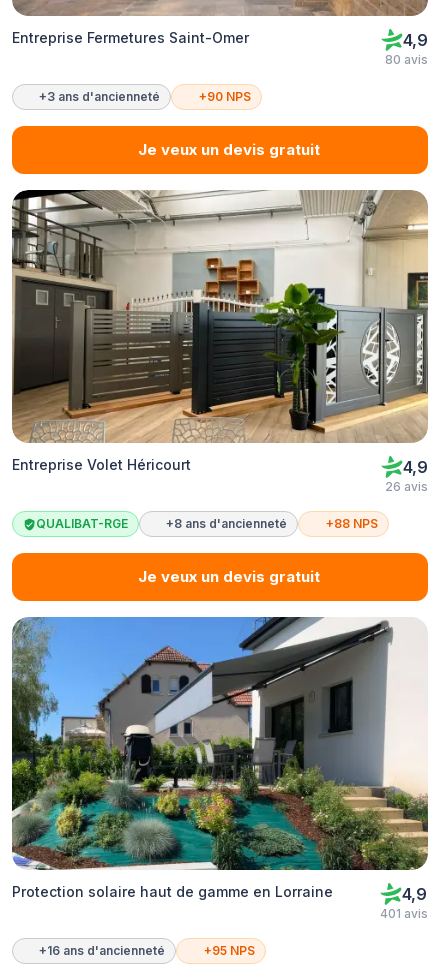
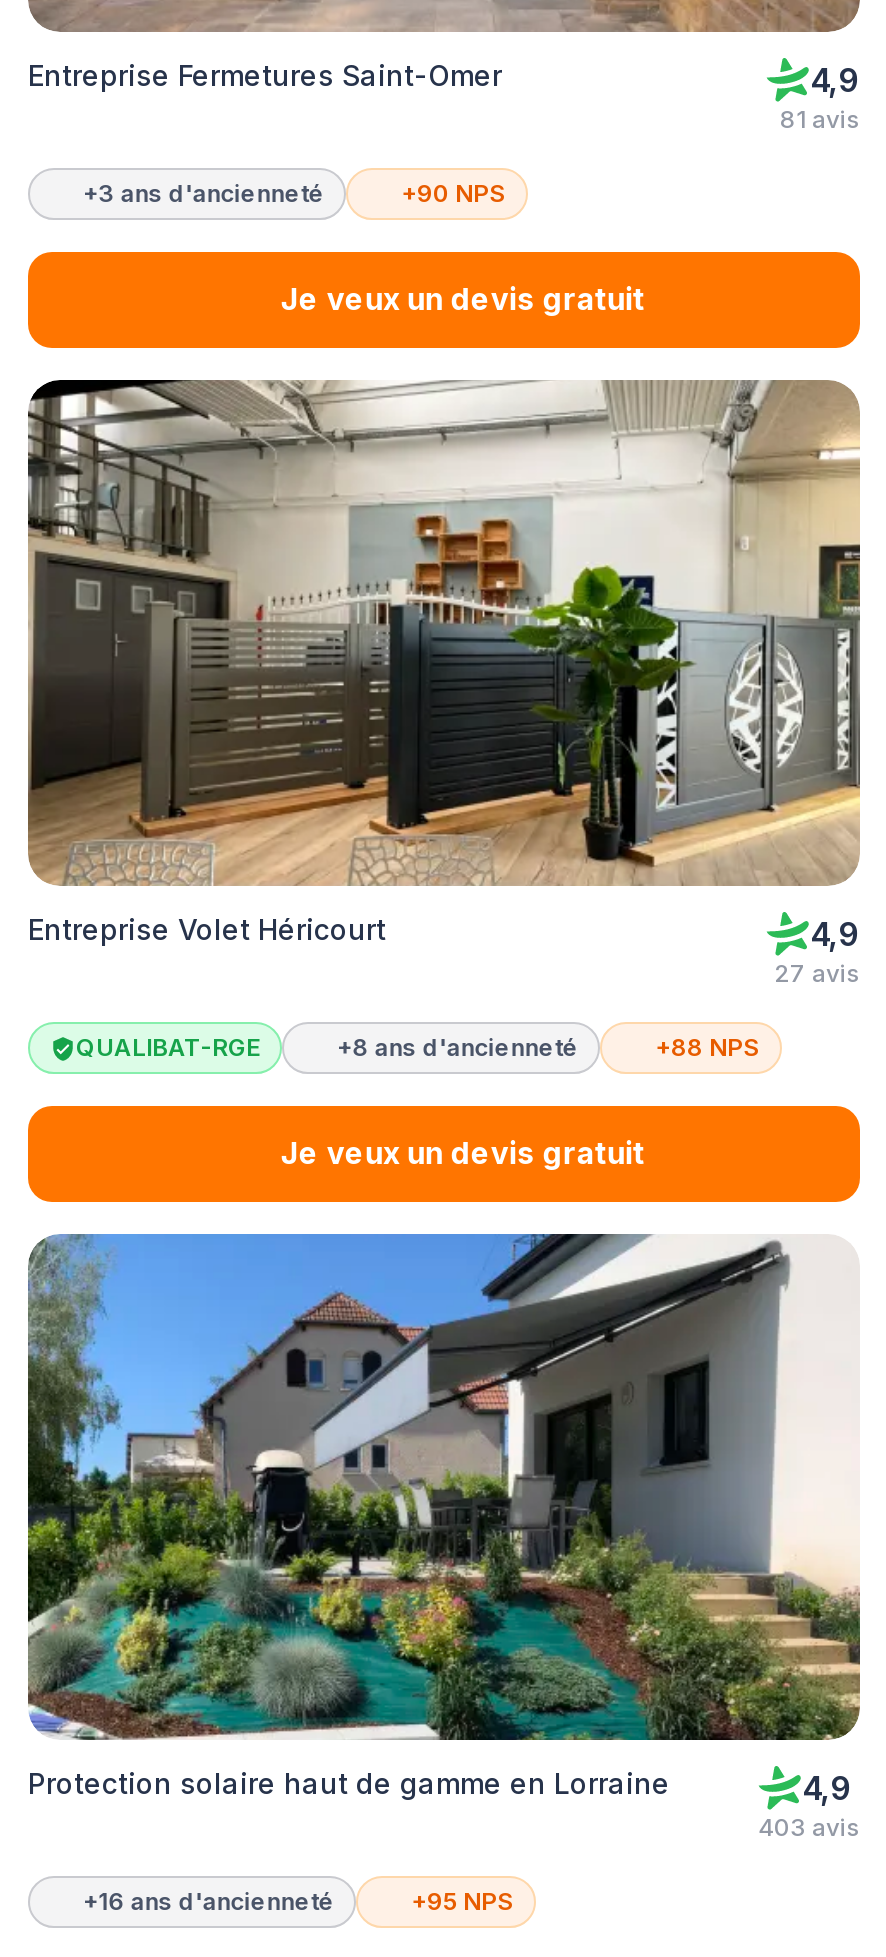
[385,52,428,67] 80 avis -> [780,104,860,134] 81 avis
[385,479,428,494] 26 avis -> [774,958,860,988] 27 avis
[380,906,428,921] 401 avis -> [758,1812,860,1842] 403 avis

